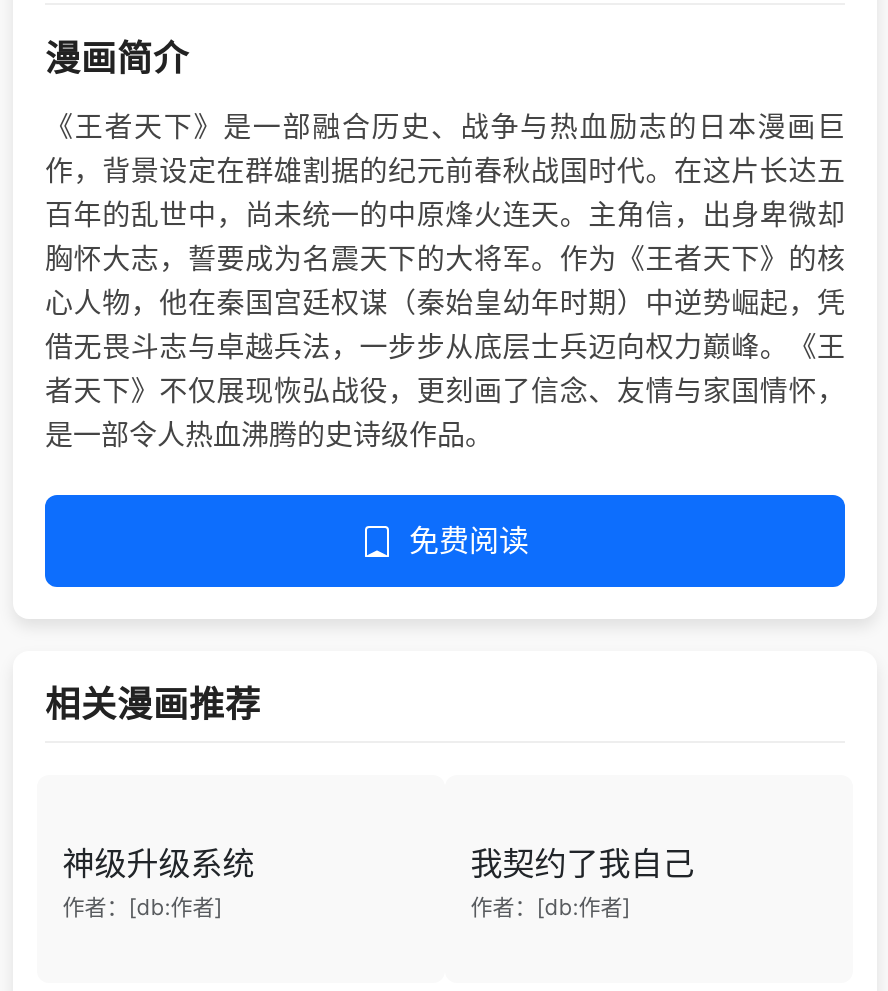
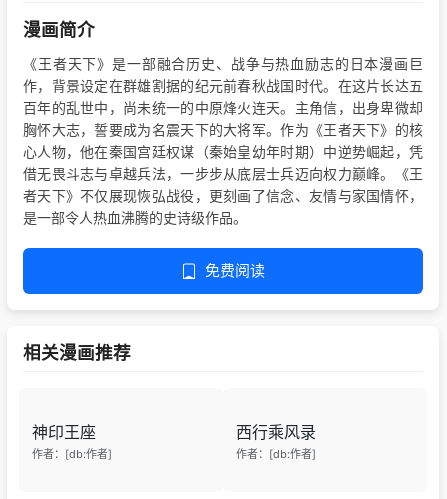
[63,843,255,883] 神级升级系统 -> [32,422,96,442] 神印王座
[471,843,695,883] 我契约了我自己 -> [236,422,316,442] 西行乘风录

